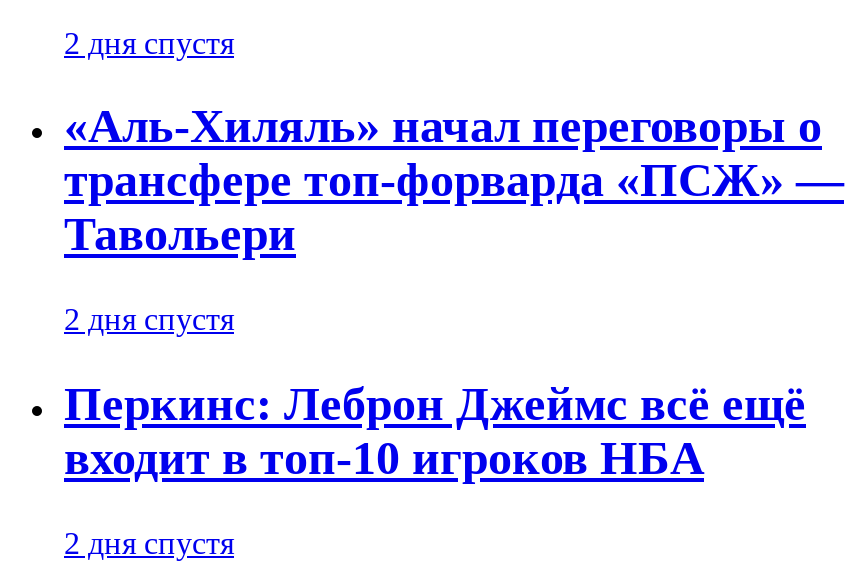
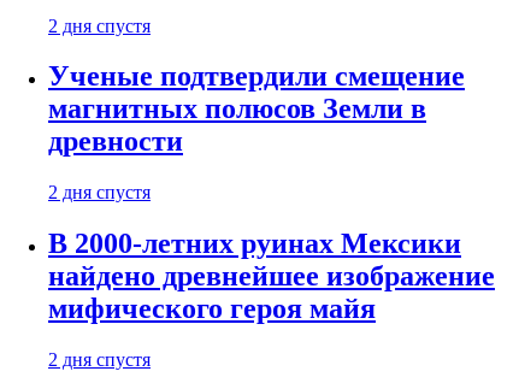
[64,101,844,261] «Аль-Хиляль» начал переговоры о | трансфере топ-форварда «ПСЖ» — | Тавольери -> [48,61,465,157] Ученые подтвердили смещение | магнитных полюсов Земли в | древности
[64,379,806,485] Перкинс: Леброн Джеймс всё ещё | входит в топ-10 игроков НБА -> [48,228,495,324] В 2000-летних руинах Мексики | найдено древнейшее изображение | мифического героя майя

